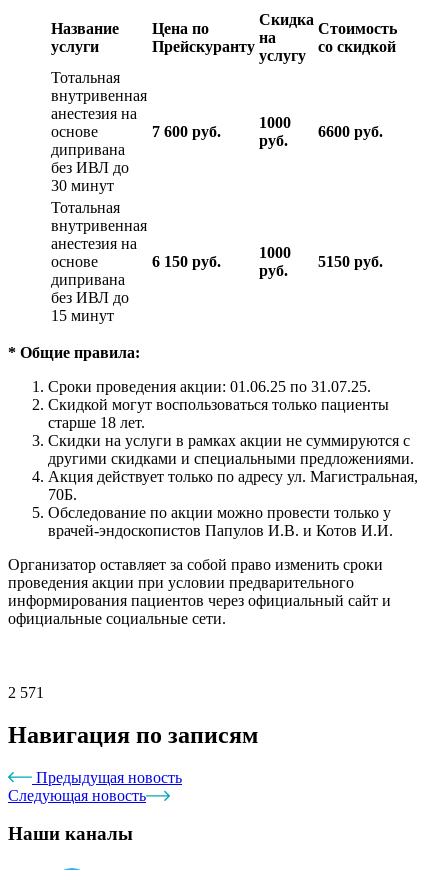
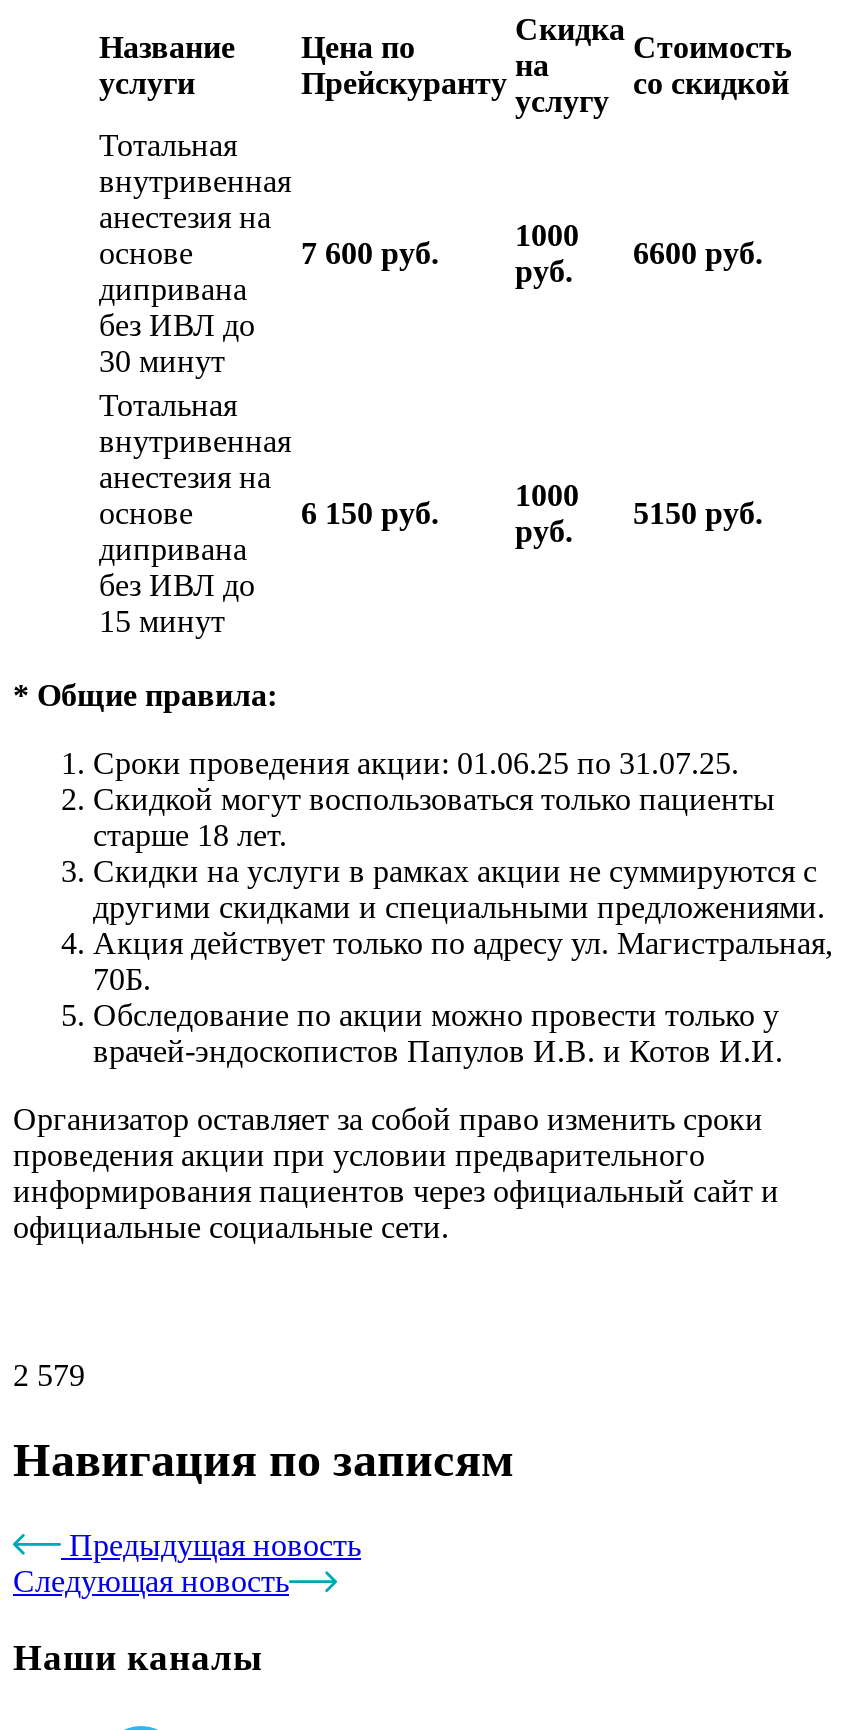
[8,684,44,701] 2 571 -> [13,1358,85,1392] 2 579

